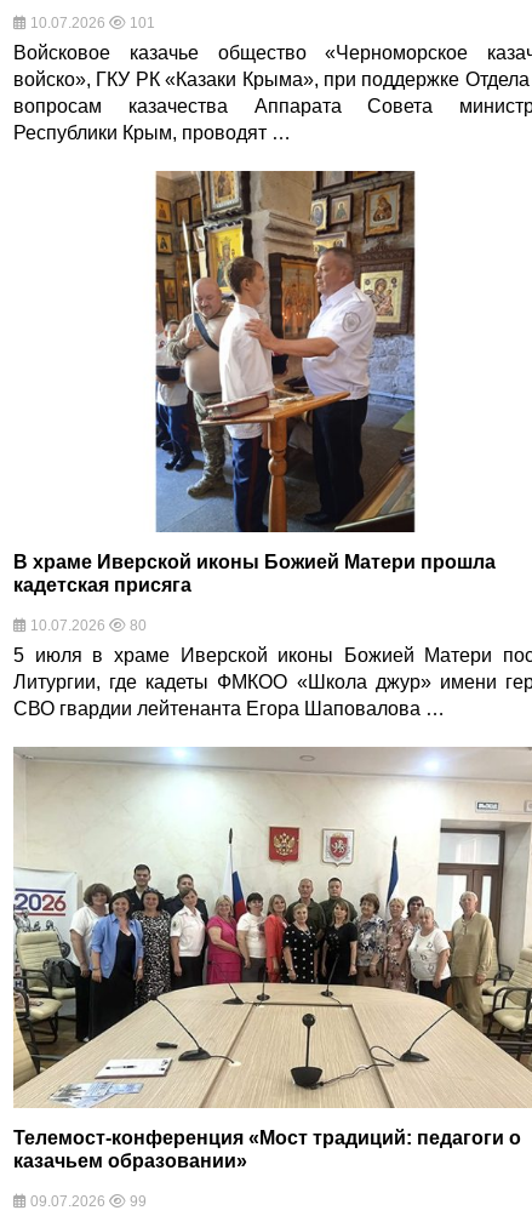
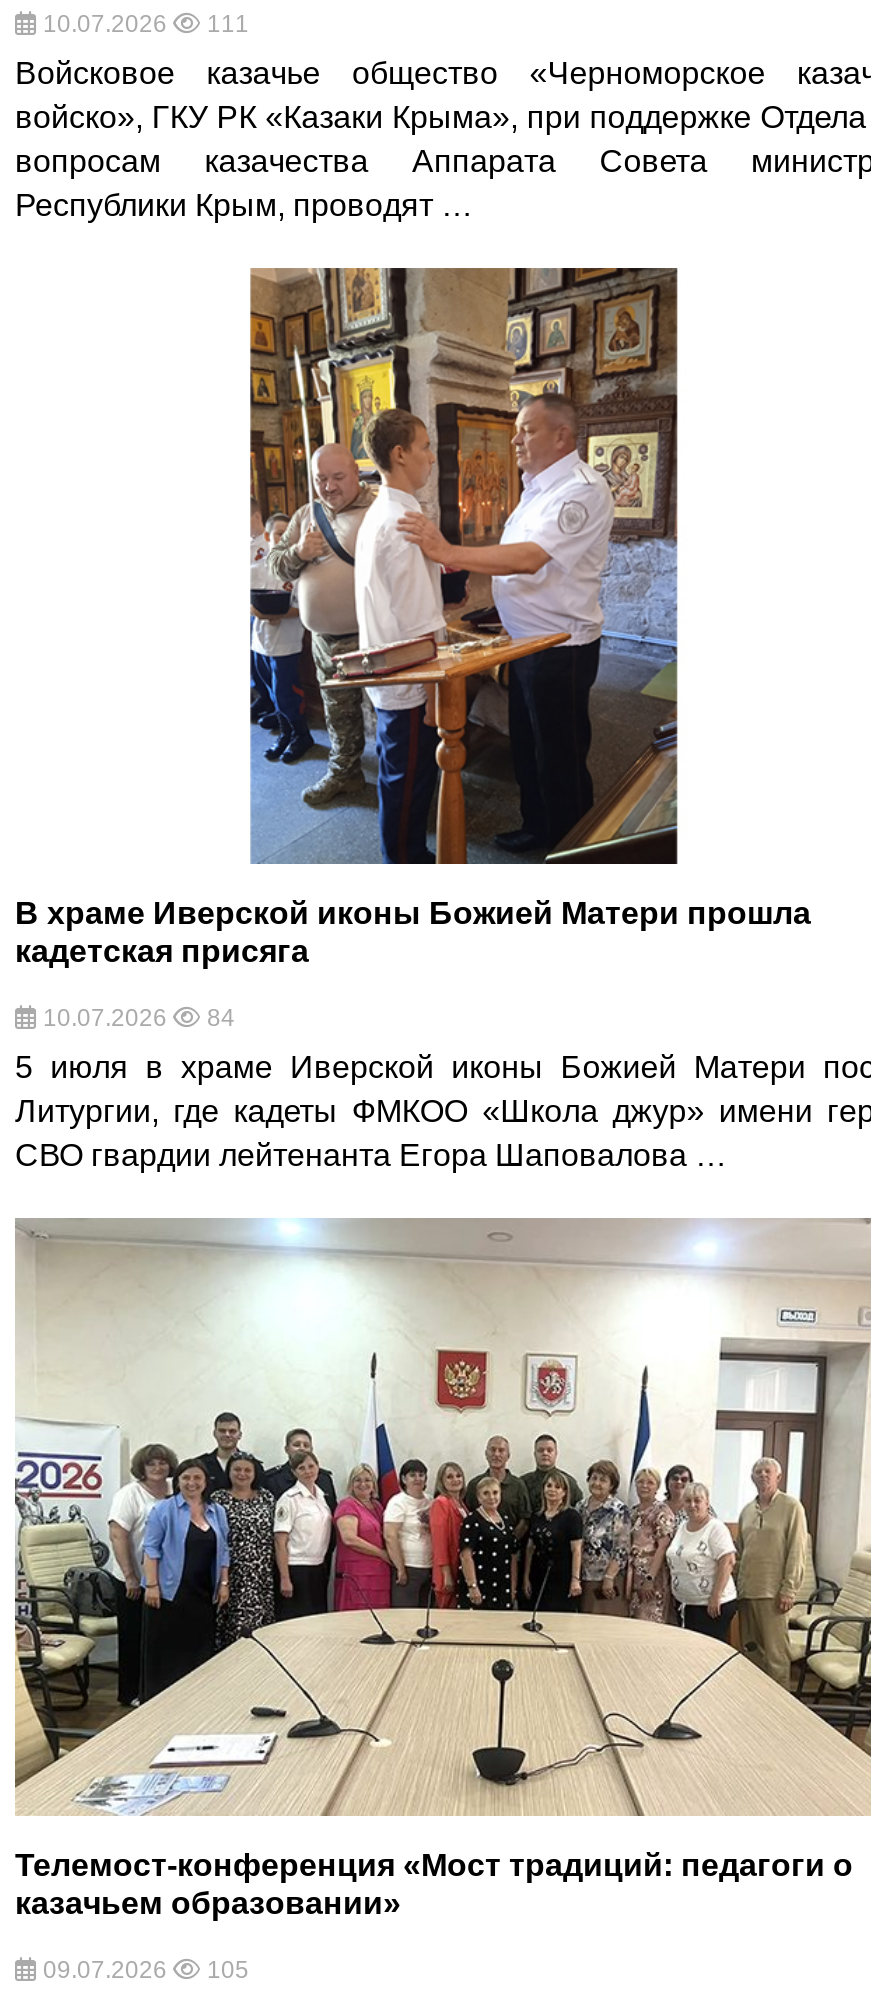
[27,14,155,31] 10.07.2026 101 -> [37,9,249,37] 10.07.2026 111
[27,616,147,633] 10.07.2026 80 -> [37,1004,235,1032] 10.07.2026 84
[27,1193,147,1210] 09.07.2026 99 -> [37,1955,249,1983] 09.07.2026 105

